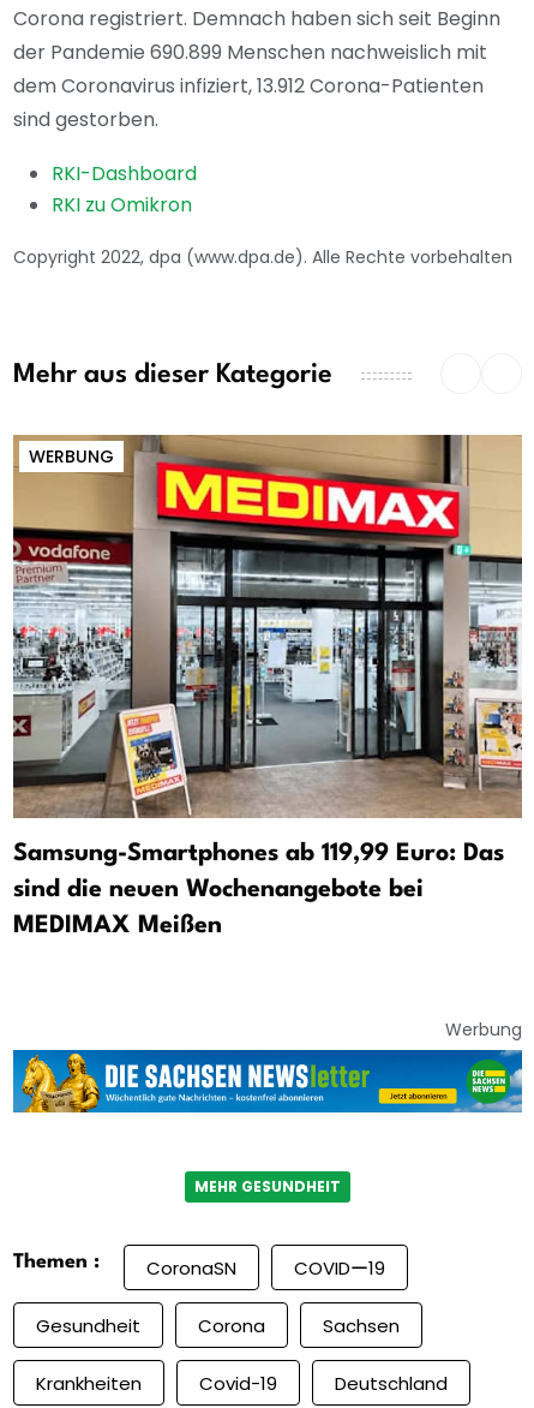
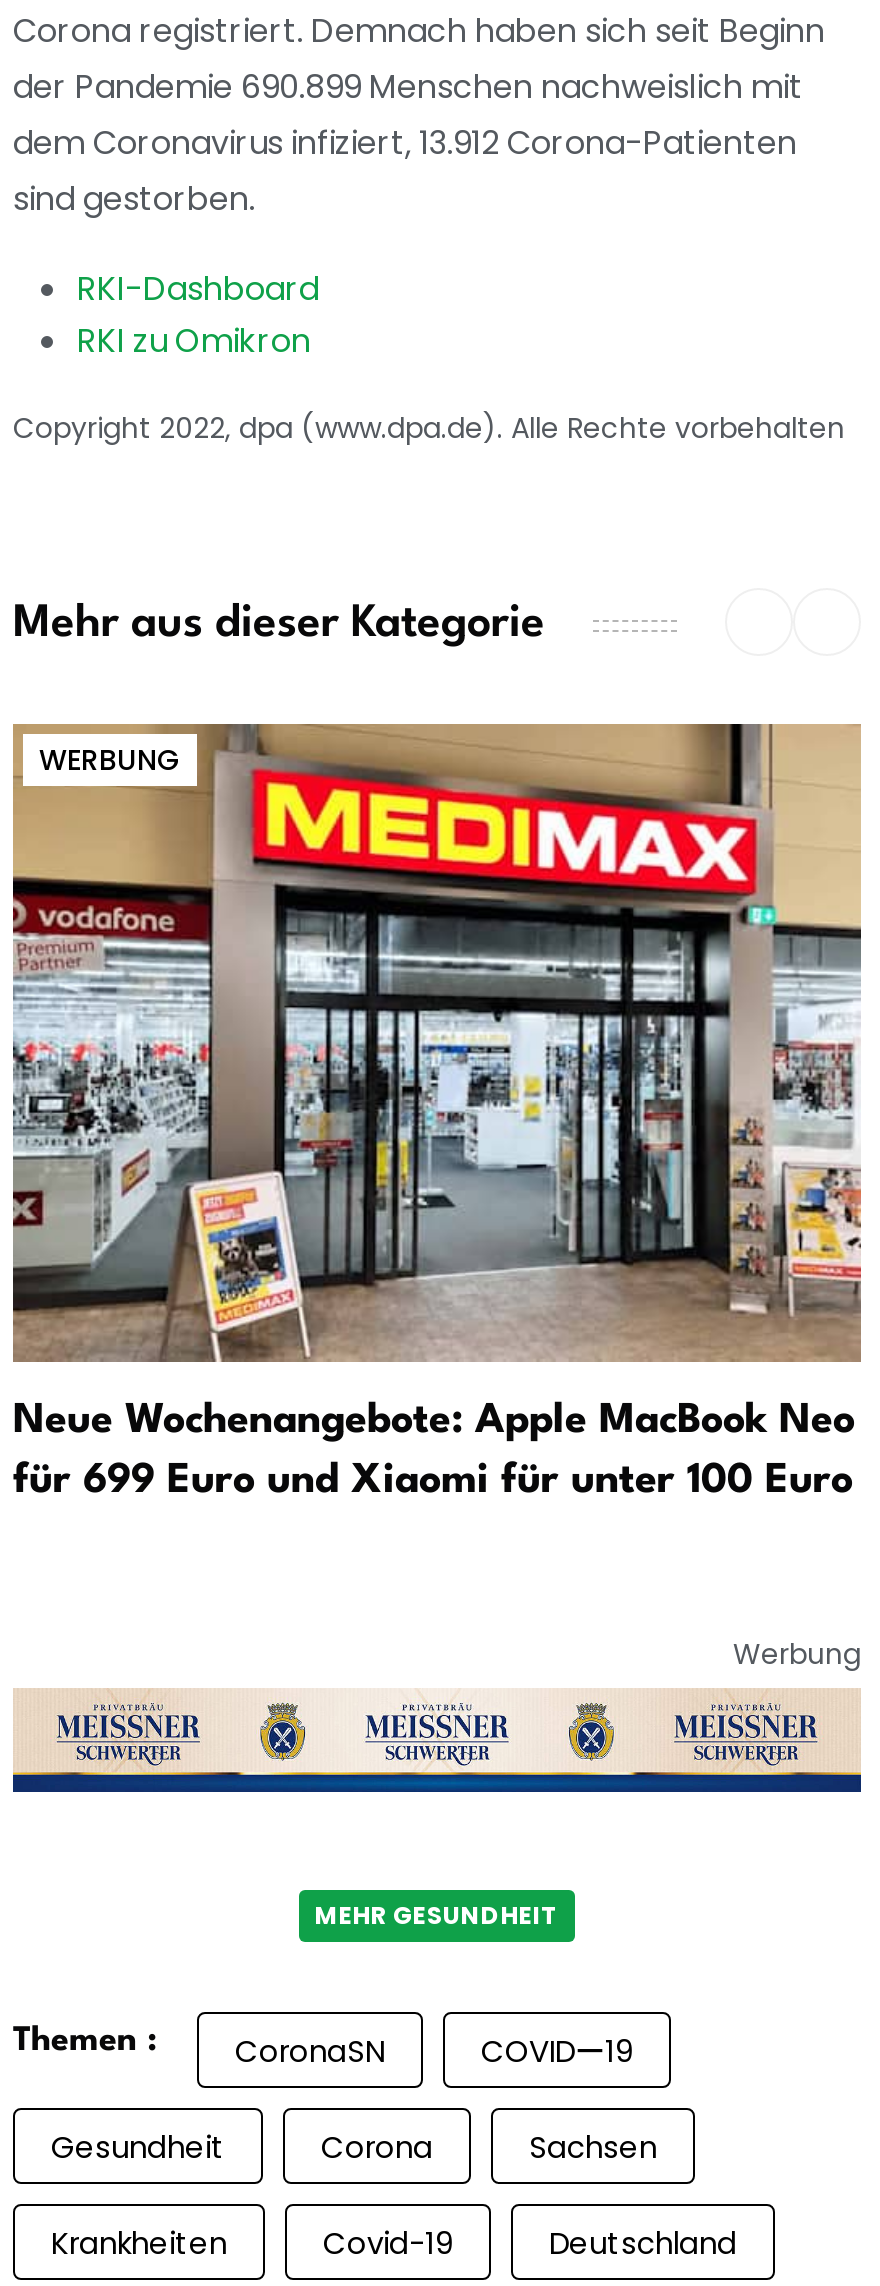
[13,842,504,938] Samsung-Smartphones ab 119,99 Euro: Das | sind die neuen Wochenangebote bei | MEDIMAX Meißen -> [13,1402,855,1502] Neue Wochenangebote: Apple MacBook Neo | für 699 Euro und Xiaomi für unter 100 Euro
[12,1049,523,1114] [image] -> [11,1688,861,1794] [image]

